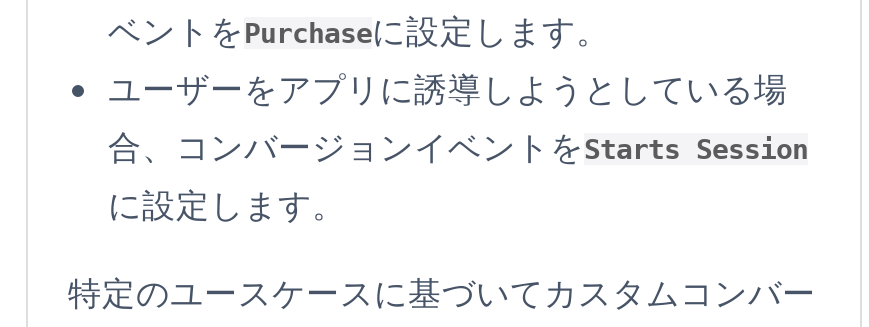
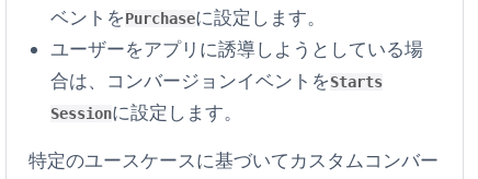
[108,126,808,228] 合、コンバージョンイベントをStarts Session | に設定します。 -> [50,69,383,125] 合は、コンバージョンイベントをStarts | Sessionに設定します。

